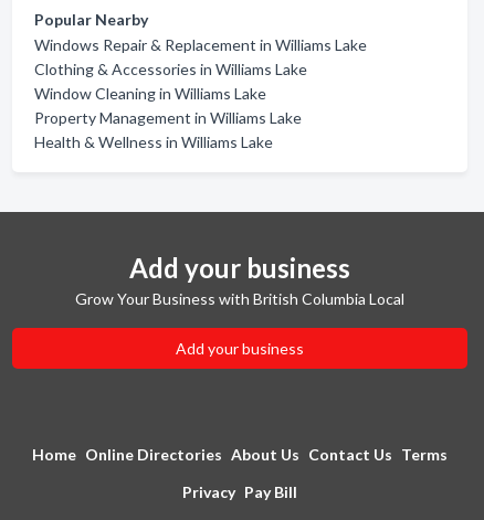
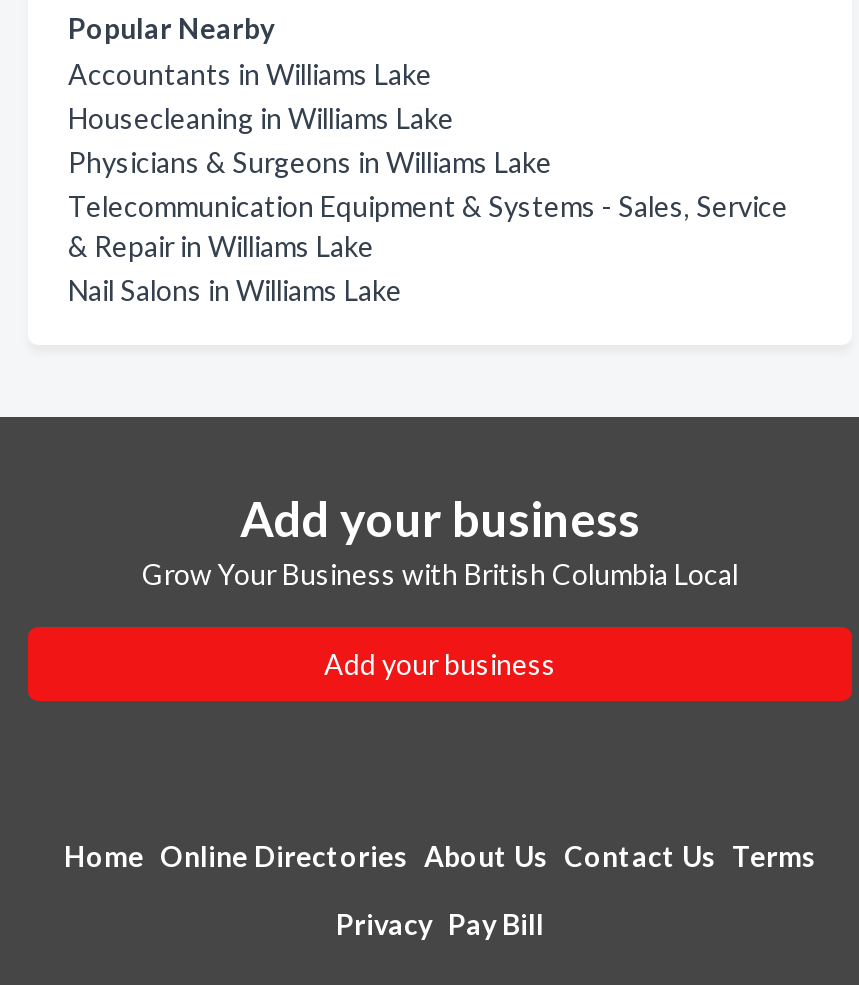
[34,35,367,151] Windows Repair & Replacement in Williams Lake | Clothing & Accessories in Williams Lake | Window Cleaning in Williams Lake | Property Management in Williams Lake | Health & Wellness in Williams Lake -> [68,57,788,307] Accountants in Williams Lake | Housecleaning in Williams Lake | Physicians & Surgeons in Williams Lake | Telecommunication Equipment & Systems - Sales, Service | & Repair in Williams Lake | Nail Salons in Williams Lake

